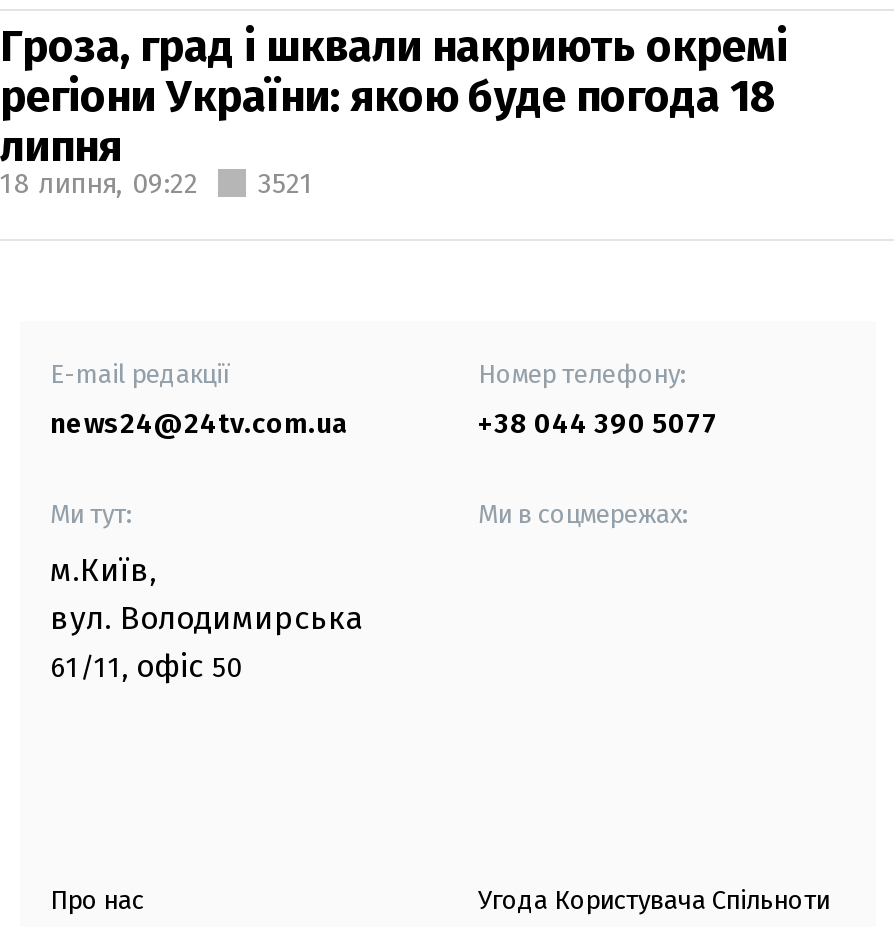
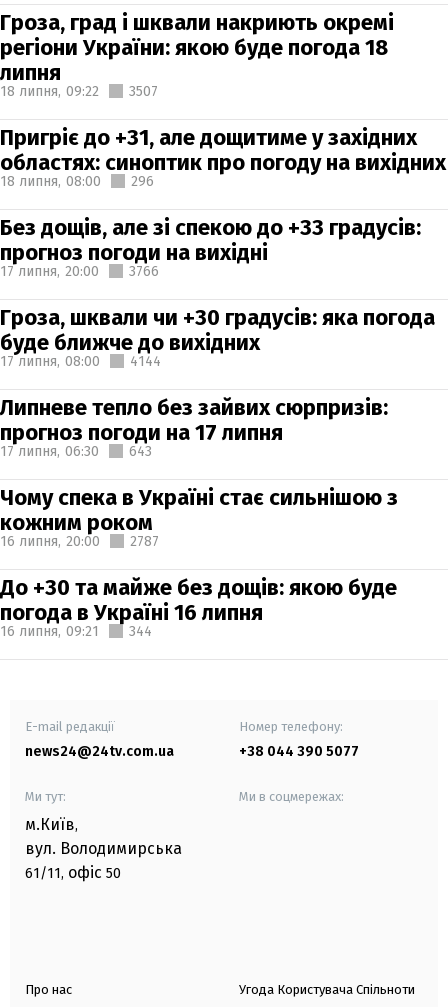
[258,166,314,200] 3521 -> [0,82,446,639] 3507 | Пригріє до +31, але дощитиме у західних | областях: синоптик про погоду на вихідних | 18 липня, 08:00 | 296 | Без дощів, але зі спекою до +33 градусів: | прогноз погоди на вихідні | 17 липня, 20:00 | 3766 | Гроза, шквали чи +30 градусів: яка погода | буде ближче до вихідних | 17 липня, 08:00 | 4144 | Липневе тепло без зайвих сюрпризів: | прогноз погоди на 17 липня | 17 липня, 06:30 | 643 | Чому спека в Україні стає сильнішою з | кожним роком | 16 липня, 20:00 | 2787 | До +30 та майже без дощів: якою буде | погода в Україні 16 липня | 16 липня, 09:21 | 344

